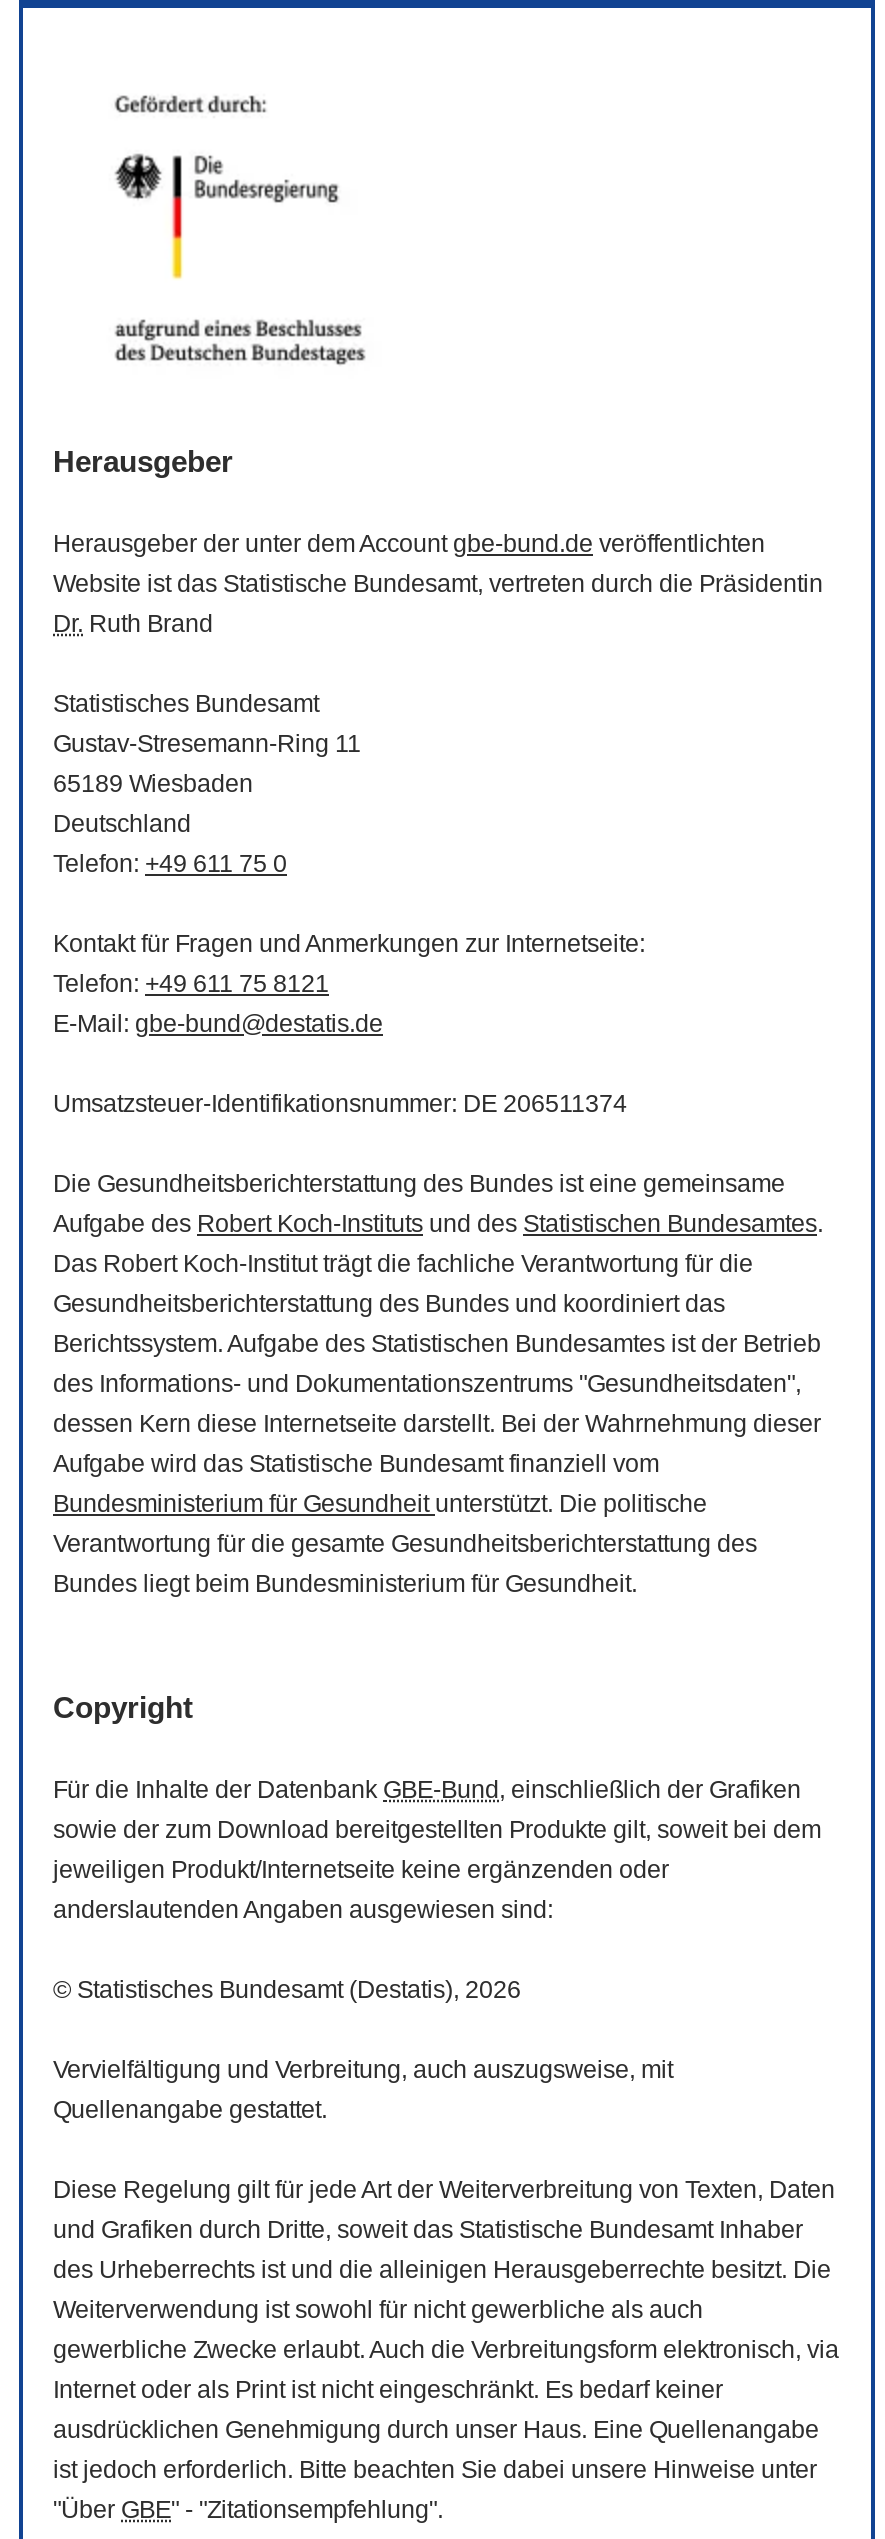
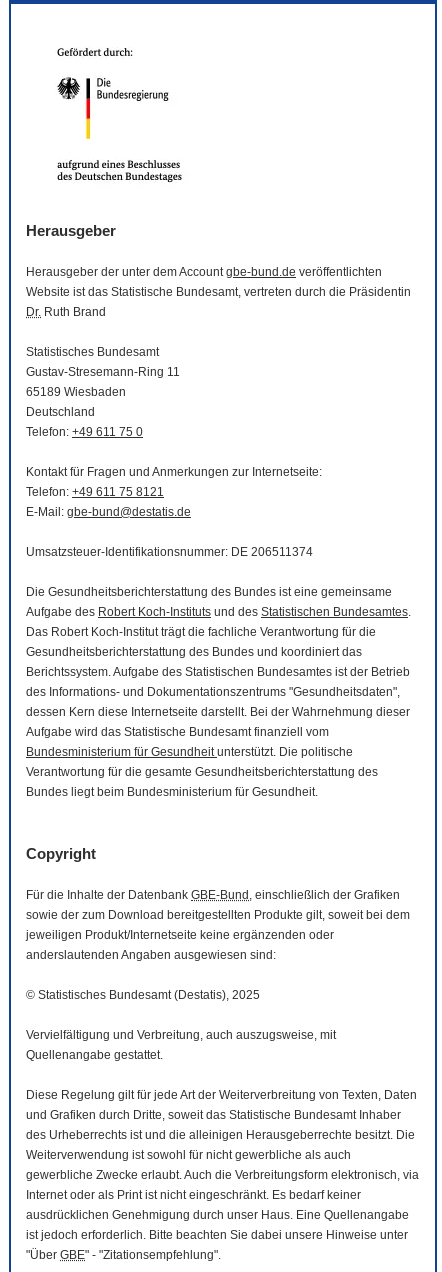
[53,1976,521,2004] © Statistisches Bundesamt (Destatis), 2026 -> [26,988,260,1002] © Statistisches Bundesamt (Destatis), 2025

